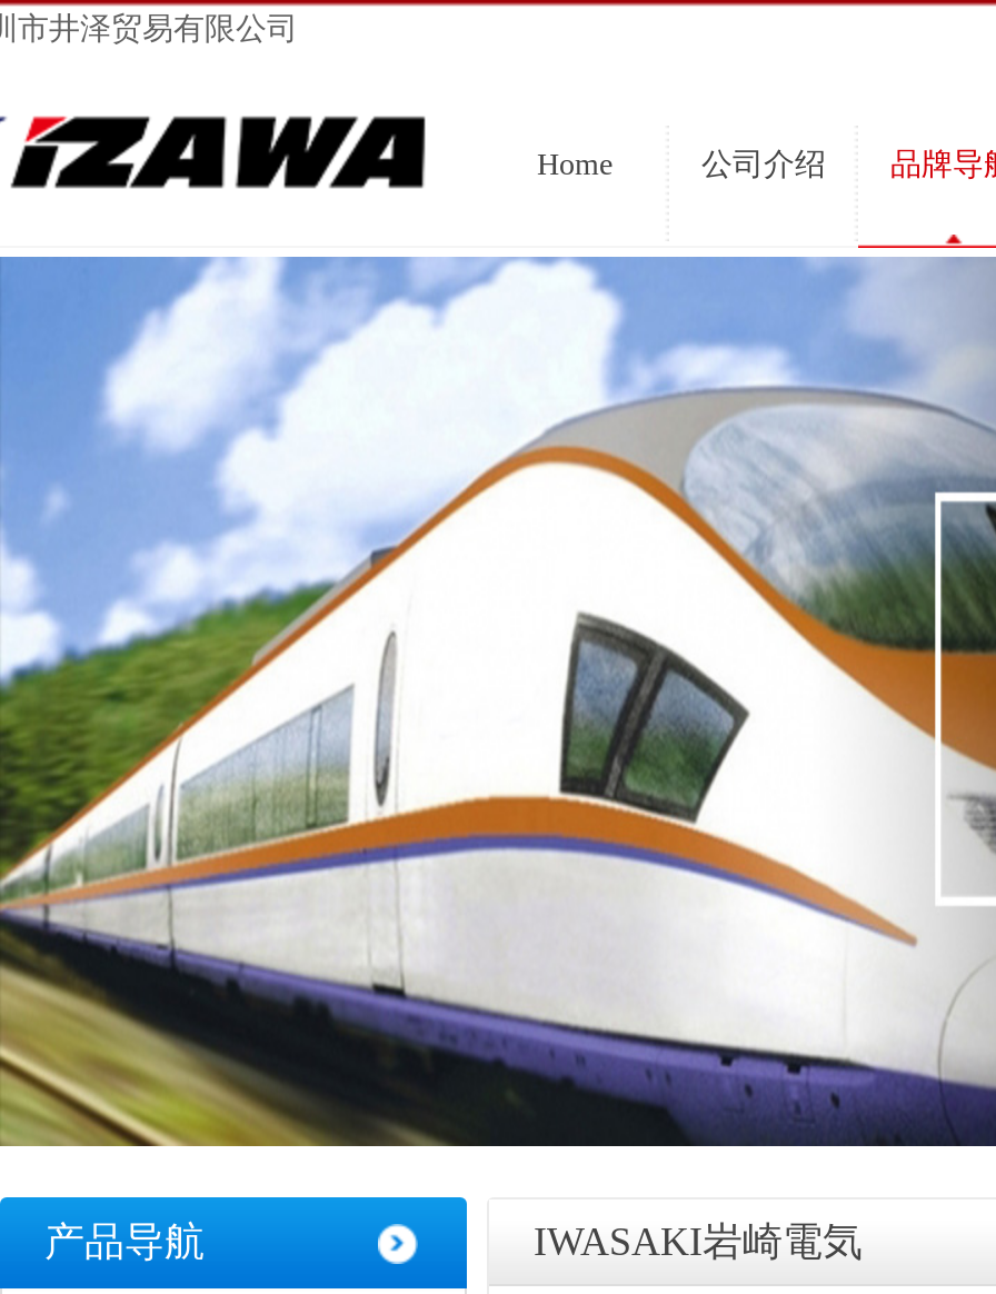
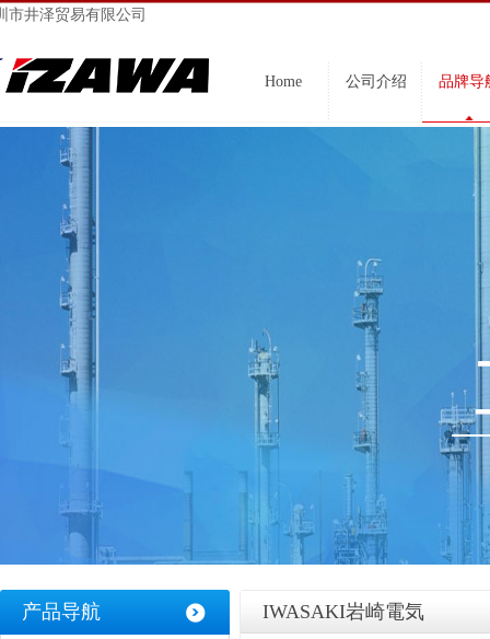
[7,257,989,1148] [image] -> [3,126,487,566] [image]

